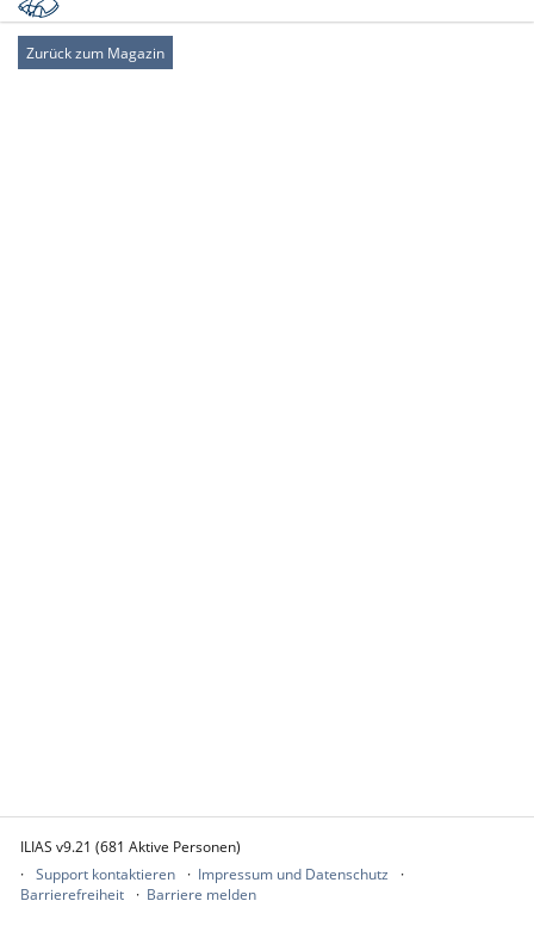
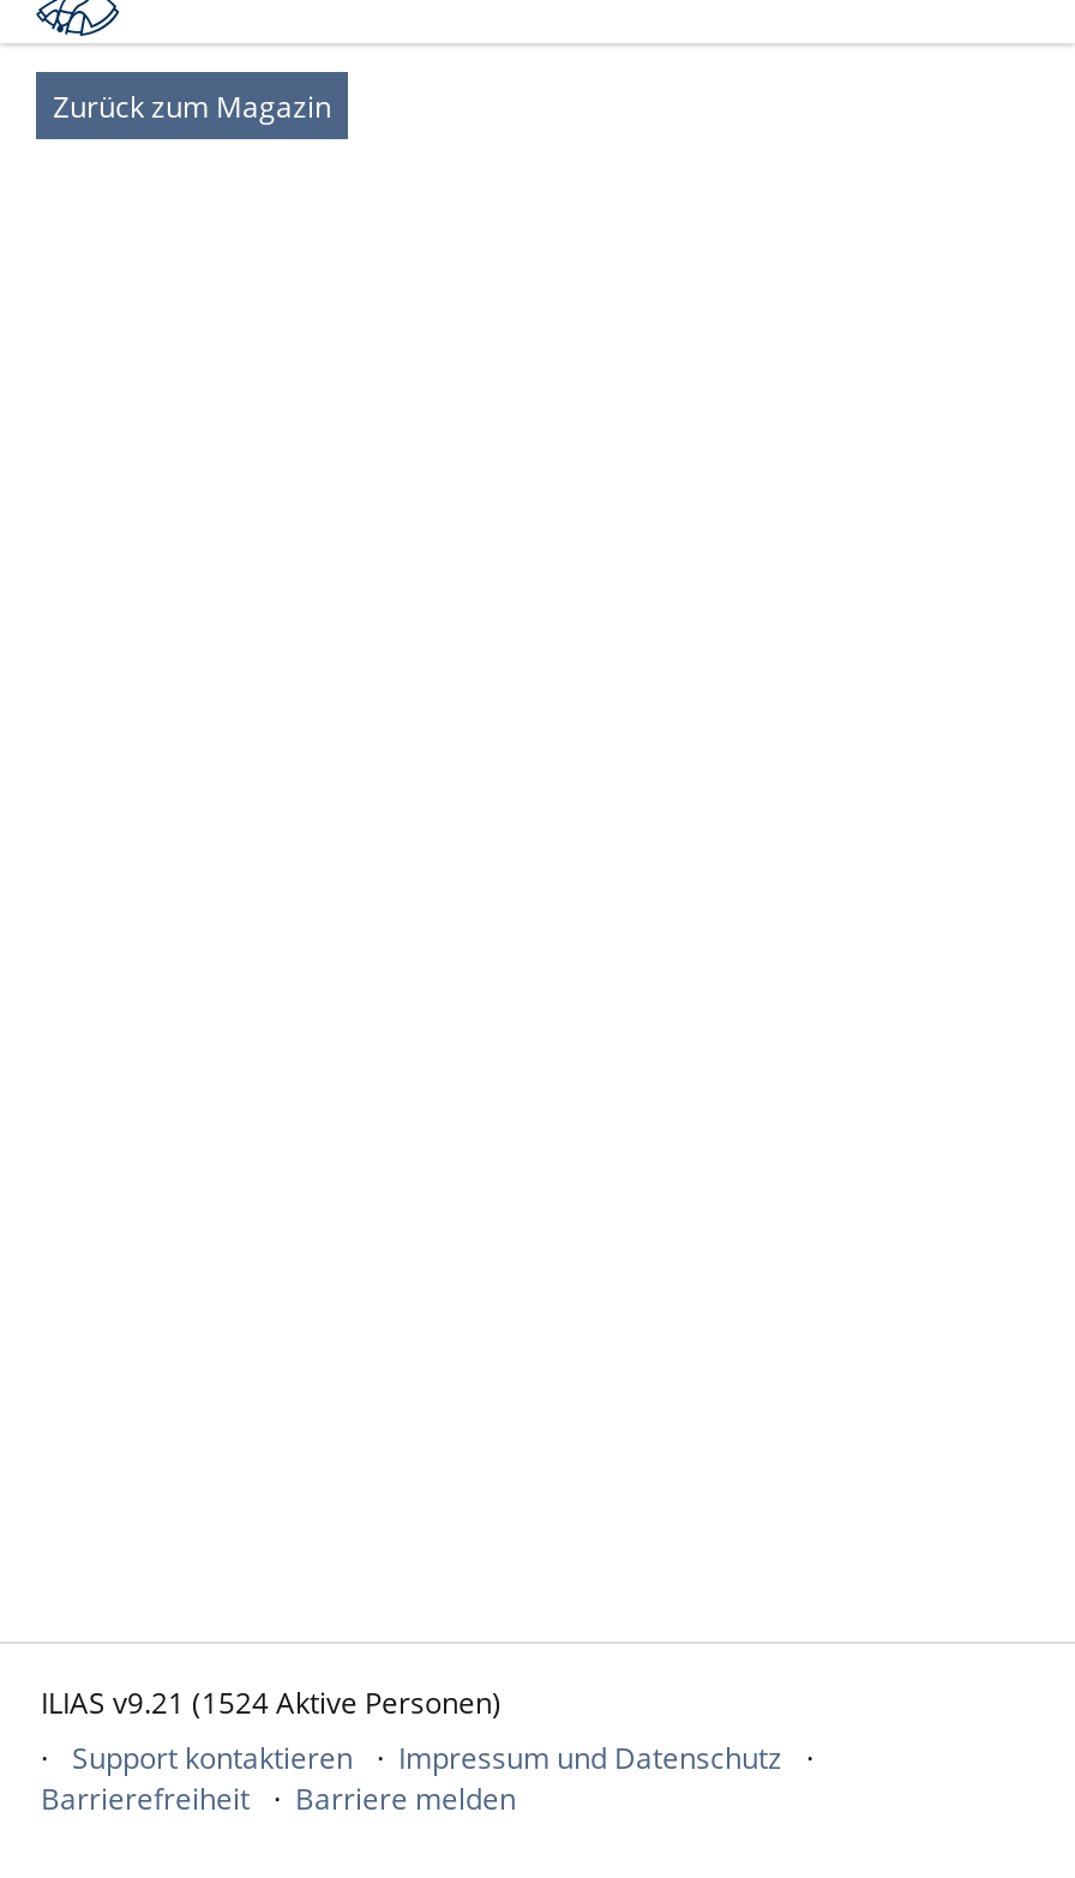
[20,837,241,857] ILIAS v9.21 (681 Aktive Personen) -> [41,1682,502,1723] ILIAS v9.21 (1524 Aktive Personen)

